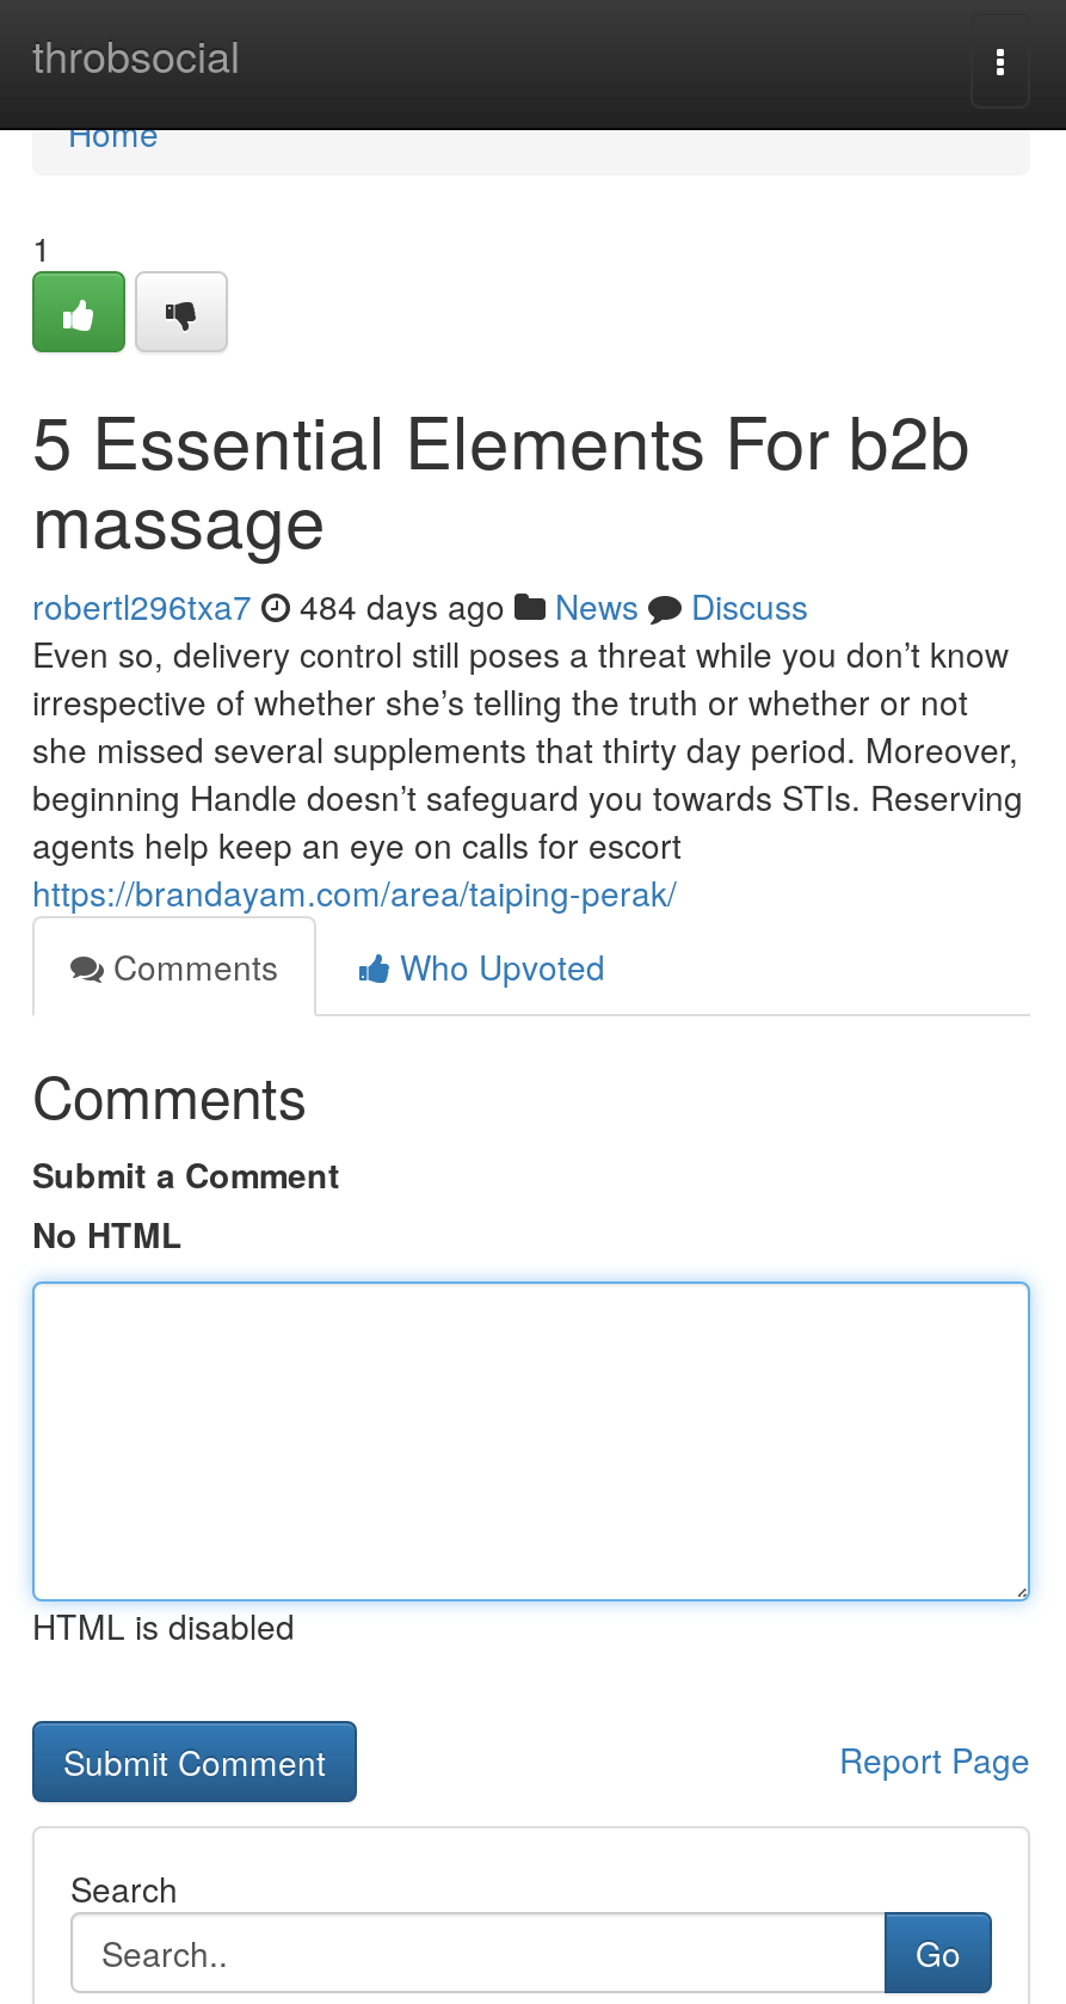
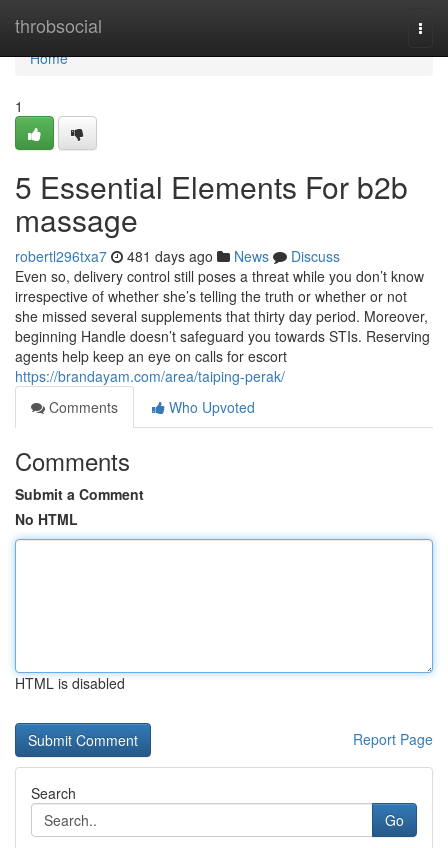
[32,582,808,629] robertl296txa7 484 days ago News Discuss -> [15,246,340,266] robertl296txa7 481 days ago News Discuss

